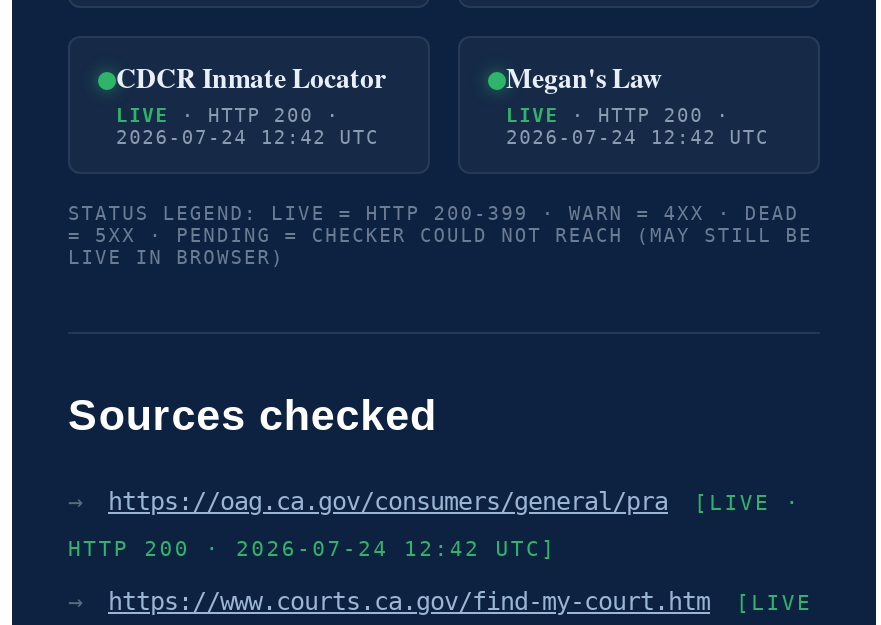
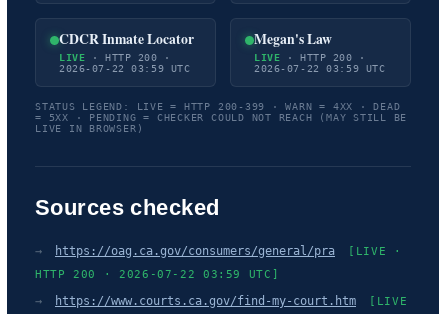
[116,126,379,148] 2026-07-24 12:42 UTC -> [59,63,190,74] 2026-07-22 03:59 UTC
[506,126,769,148] 2026-07-24 12:42 UTC -> [254,63,385,74] 2026-07-22 03:59 UTC
[68,536,557,560] HTTP 200 · 2026-07-24 12:42 UTC] -> [35,268,279,280] HTTP 200 · 2026-07-22 03:59 UTC]

